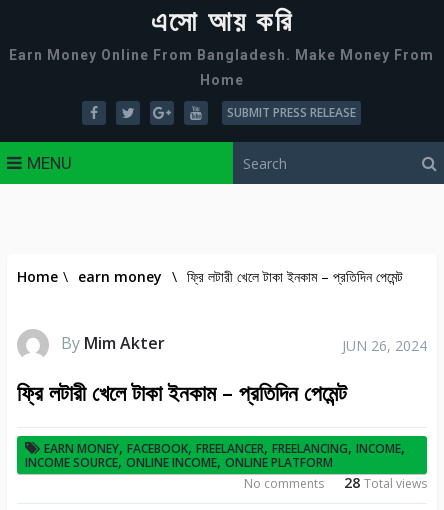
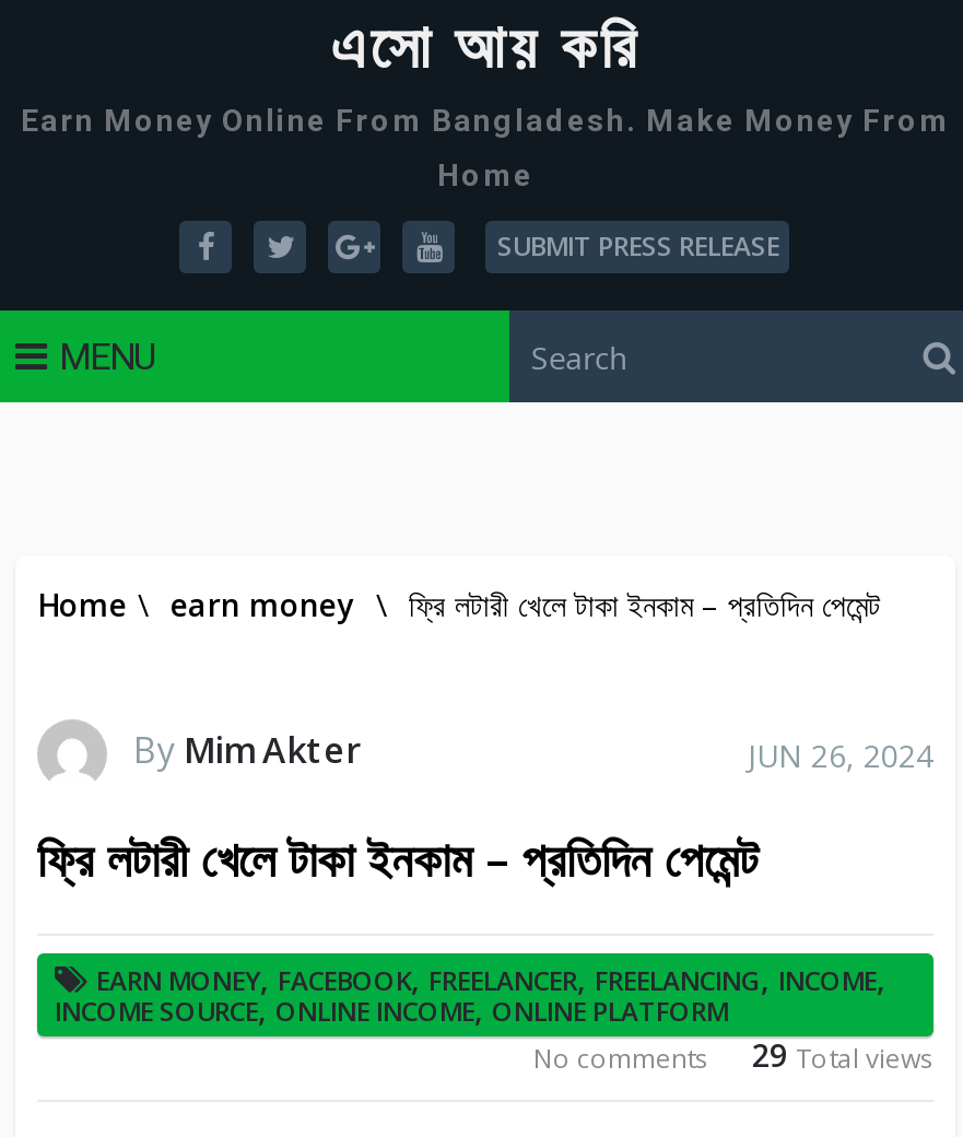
[244,473,427,492] No comments 28Total views -> [533,1034,933,1076] No comments 29Total views

